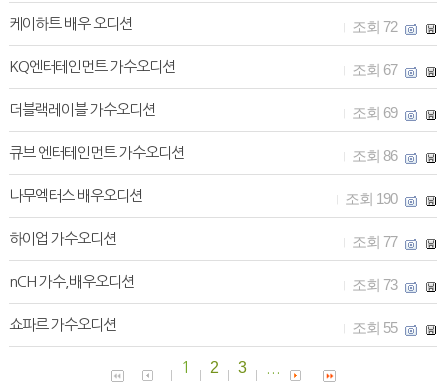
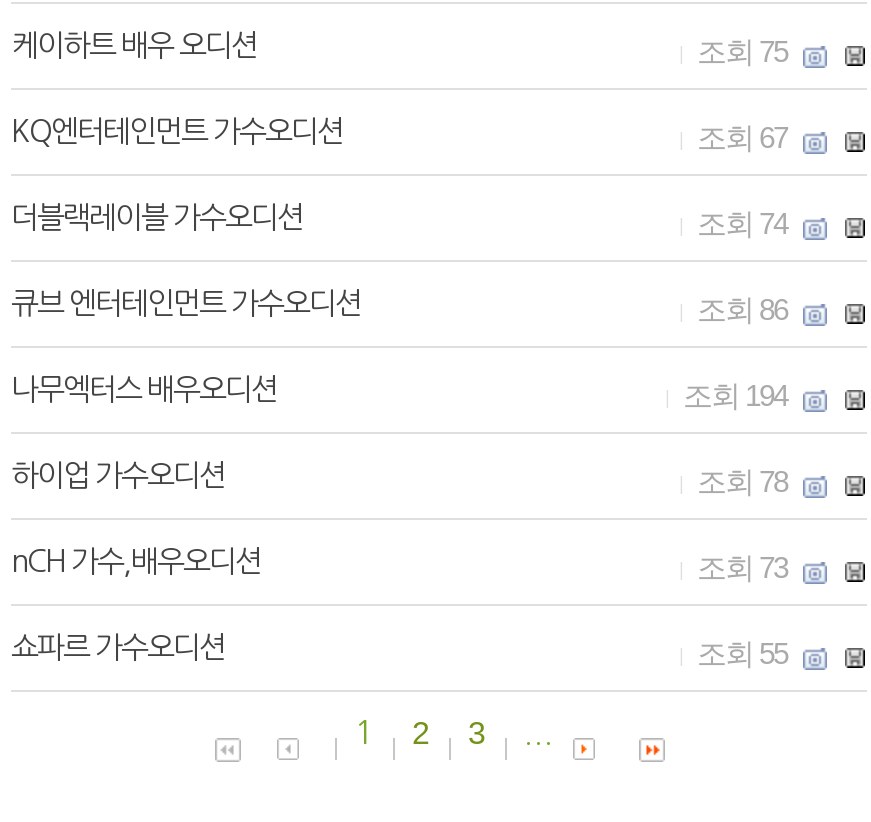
[349,18,400,35] 조회 72 -> [691,34,793,68] 조회 75
[349,104,400,121] 조회 69 -> [691,206,793,240] 조회 74
[342,190,400,207] 조회 190 -> [677,378,793,412] 조회 194
[349,233,400,250] 조회 77 -> [691,464,793,498] 조회 78

